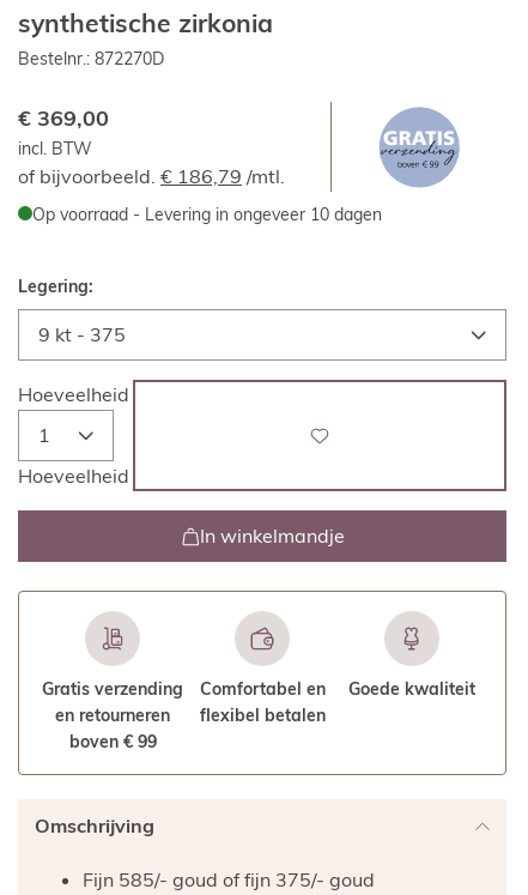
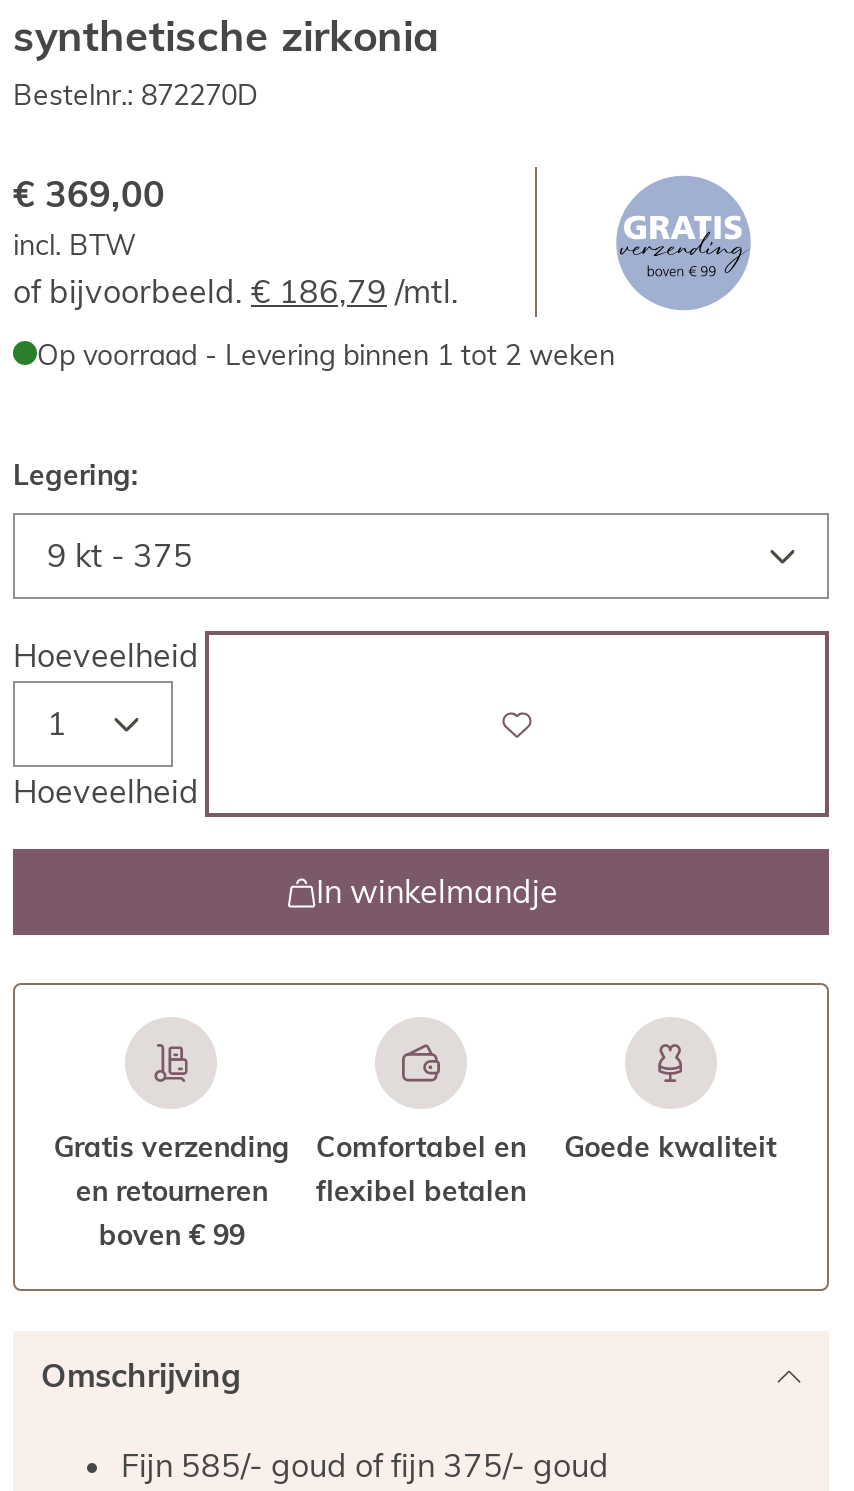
[32,204,382,225] Op voorraad - Levering in ongeveer 10 dagen -> [37,337,615,373] Op voorraad - Levering binnen 1 tot 2 weken

